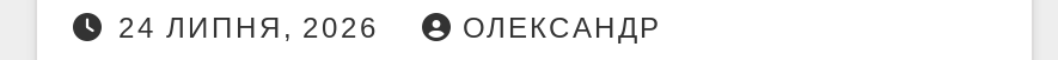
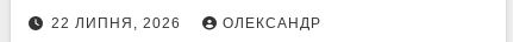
[118,12,389,45] 24 ЛИПНЯ, 2026 -> [51,15,186,32] 22 ЛИПНЯ, 2026

